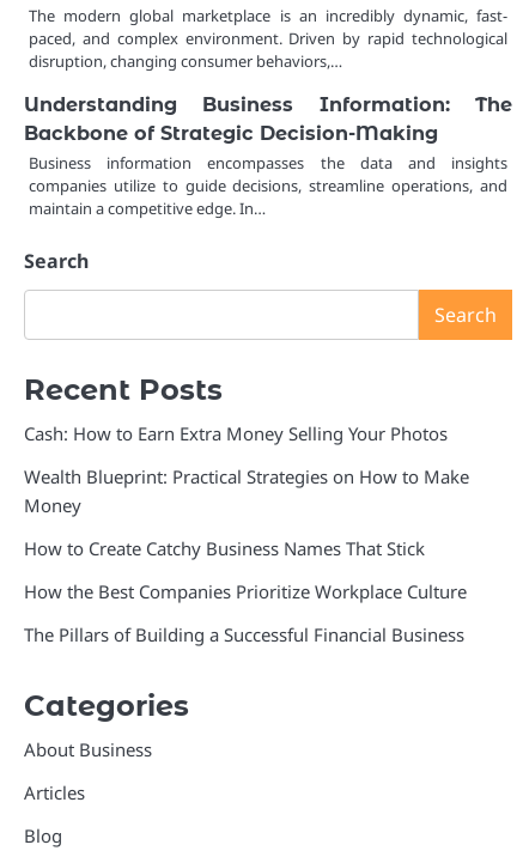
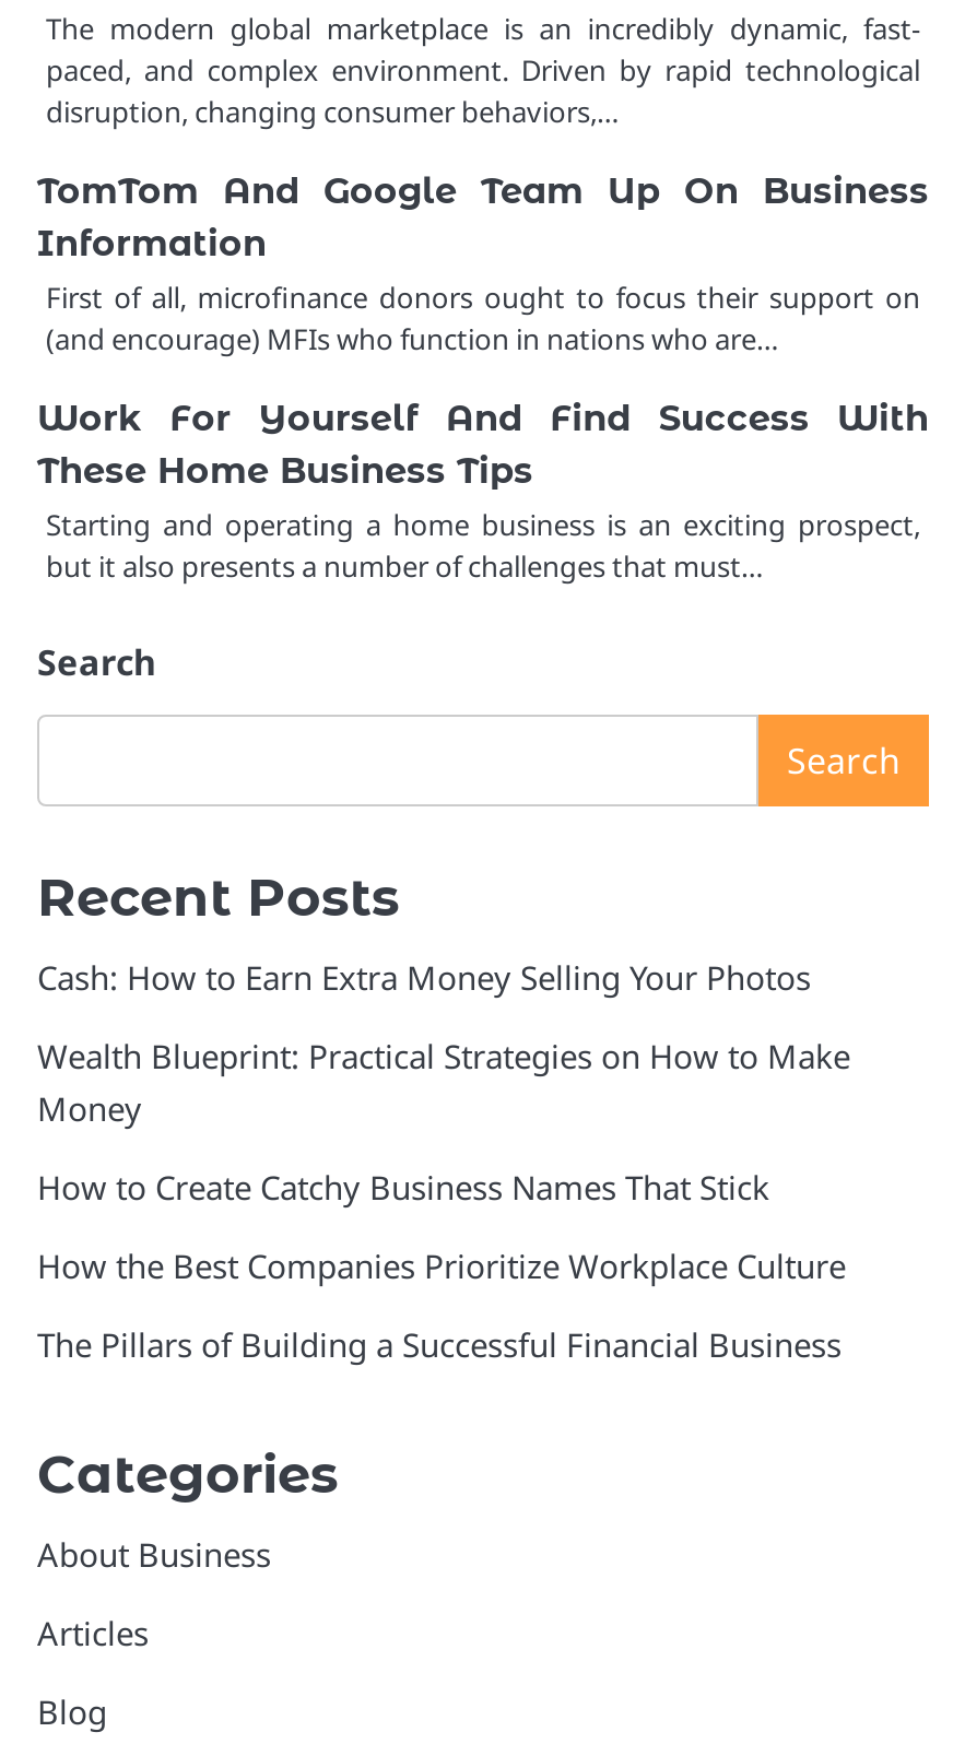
[24,92,512,218] Understanding Business Information: The | Backbone of Strategic Decision-Making | Business information encompasses the data and insights | companies utilize to guide decisions, streamline operations, and | maintain a competitive edge. In… -> [37,167,929,585] TomTom And Google Team Up On Business | Information | First of all, microfinance donors ought to focus their support on | (and encourage) MFIs who function in nations who are… | Work For Yourself And Find Success With | These Home Business Tips | Starting and operating a home business is an exciting prospect, | but it also presents a number of challenges that must…

